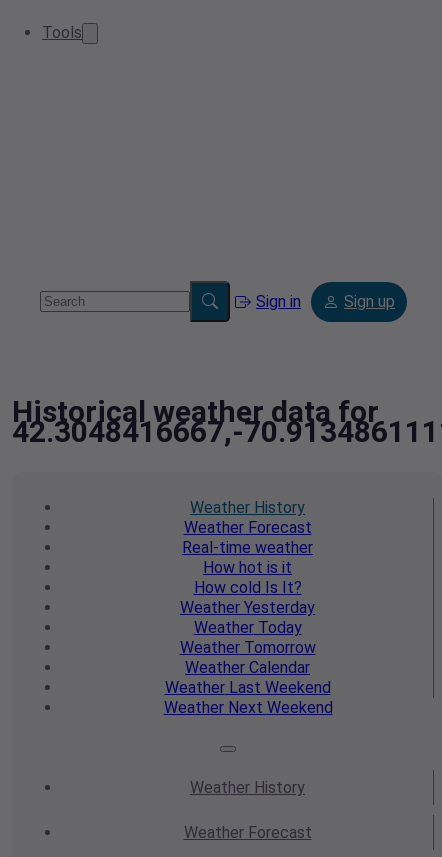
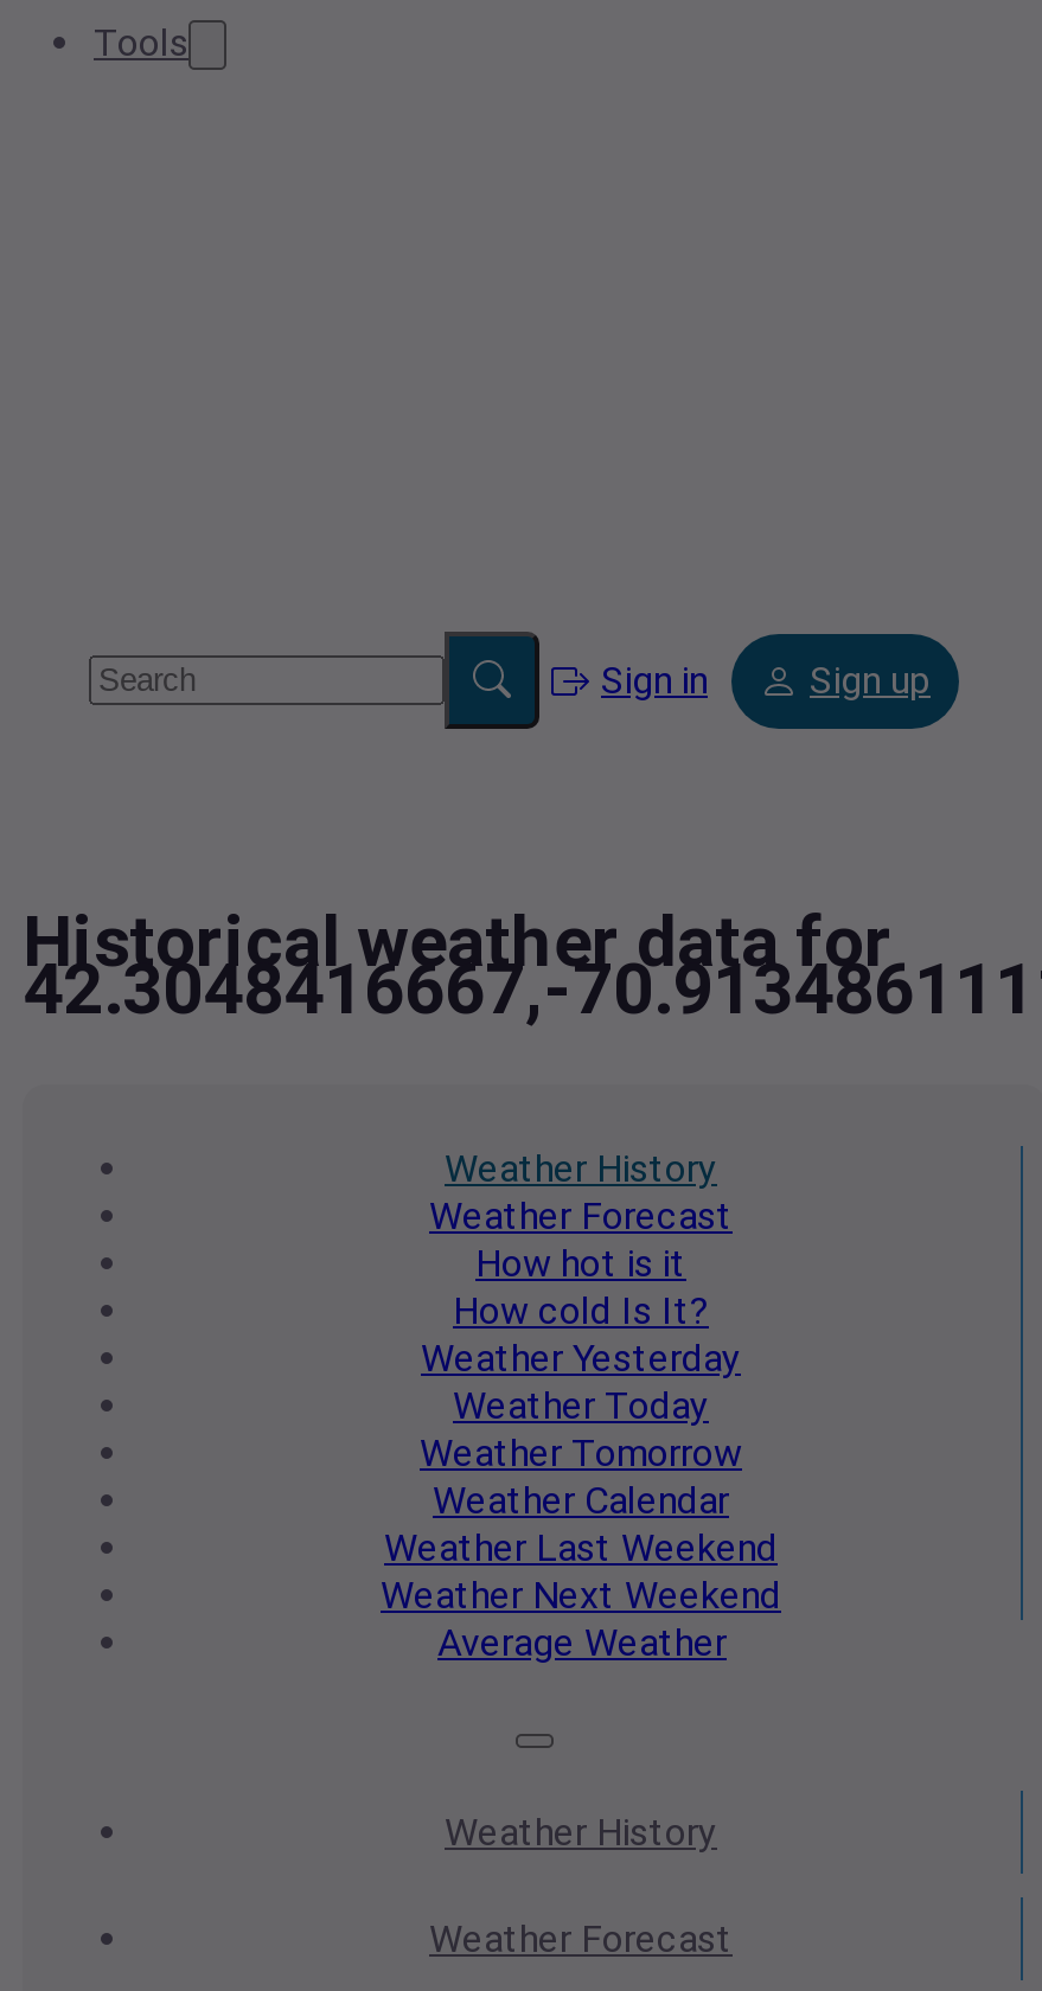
[182,538,313,557] Real-time weather -> none
moved [163,558,332,717] -> [381,1241,781,1618]: How hot is it | How cold Is It? | Weather Yesterday | Weather Today | Weather Tomorrow | Weather Calendar | Weather Last Weekend | Weather Next Weekend
none -> [437,1620,727,1665] Average Weather

